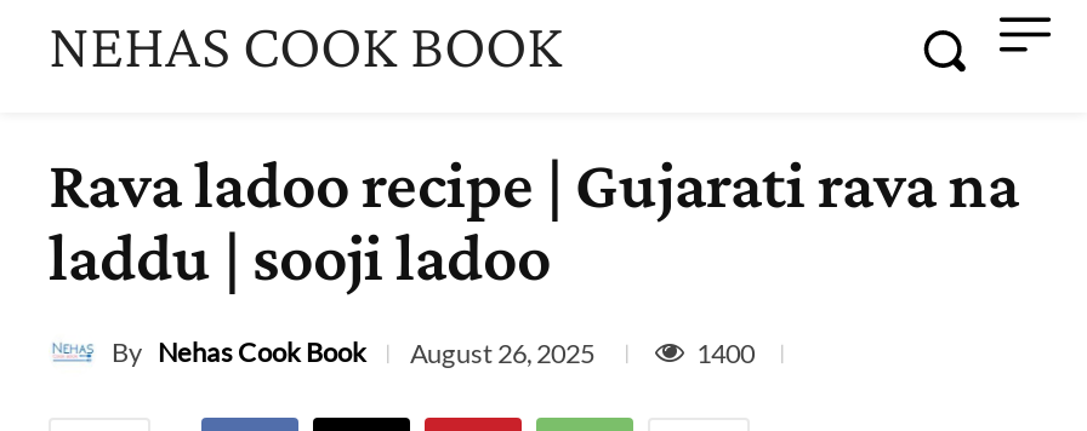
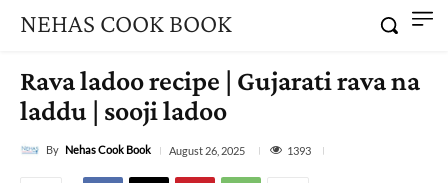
[696,337,755,369] 1400 -> [287,144,311,157] 1393

